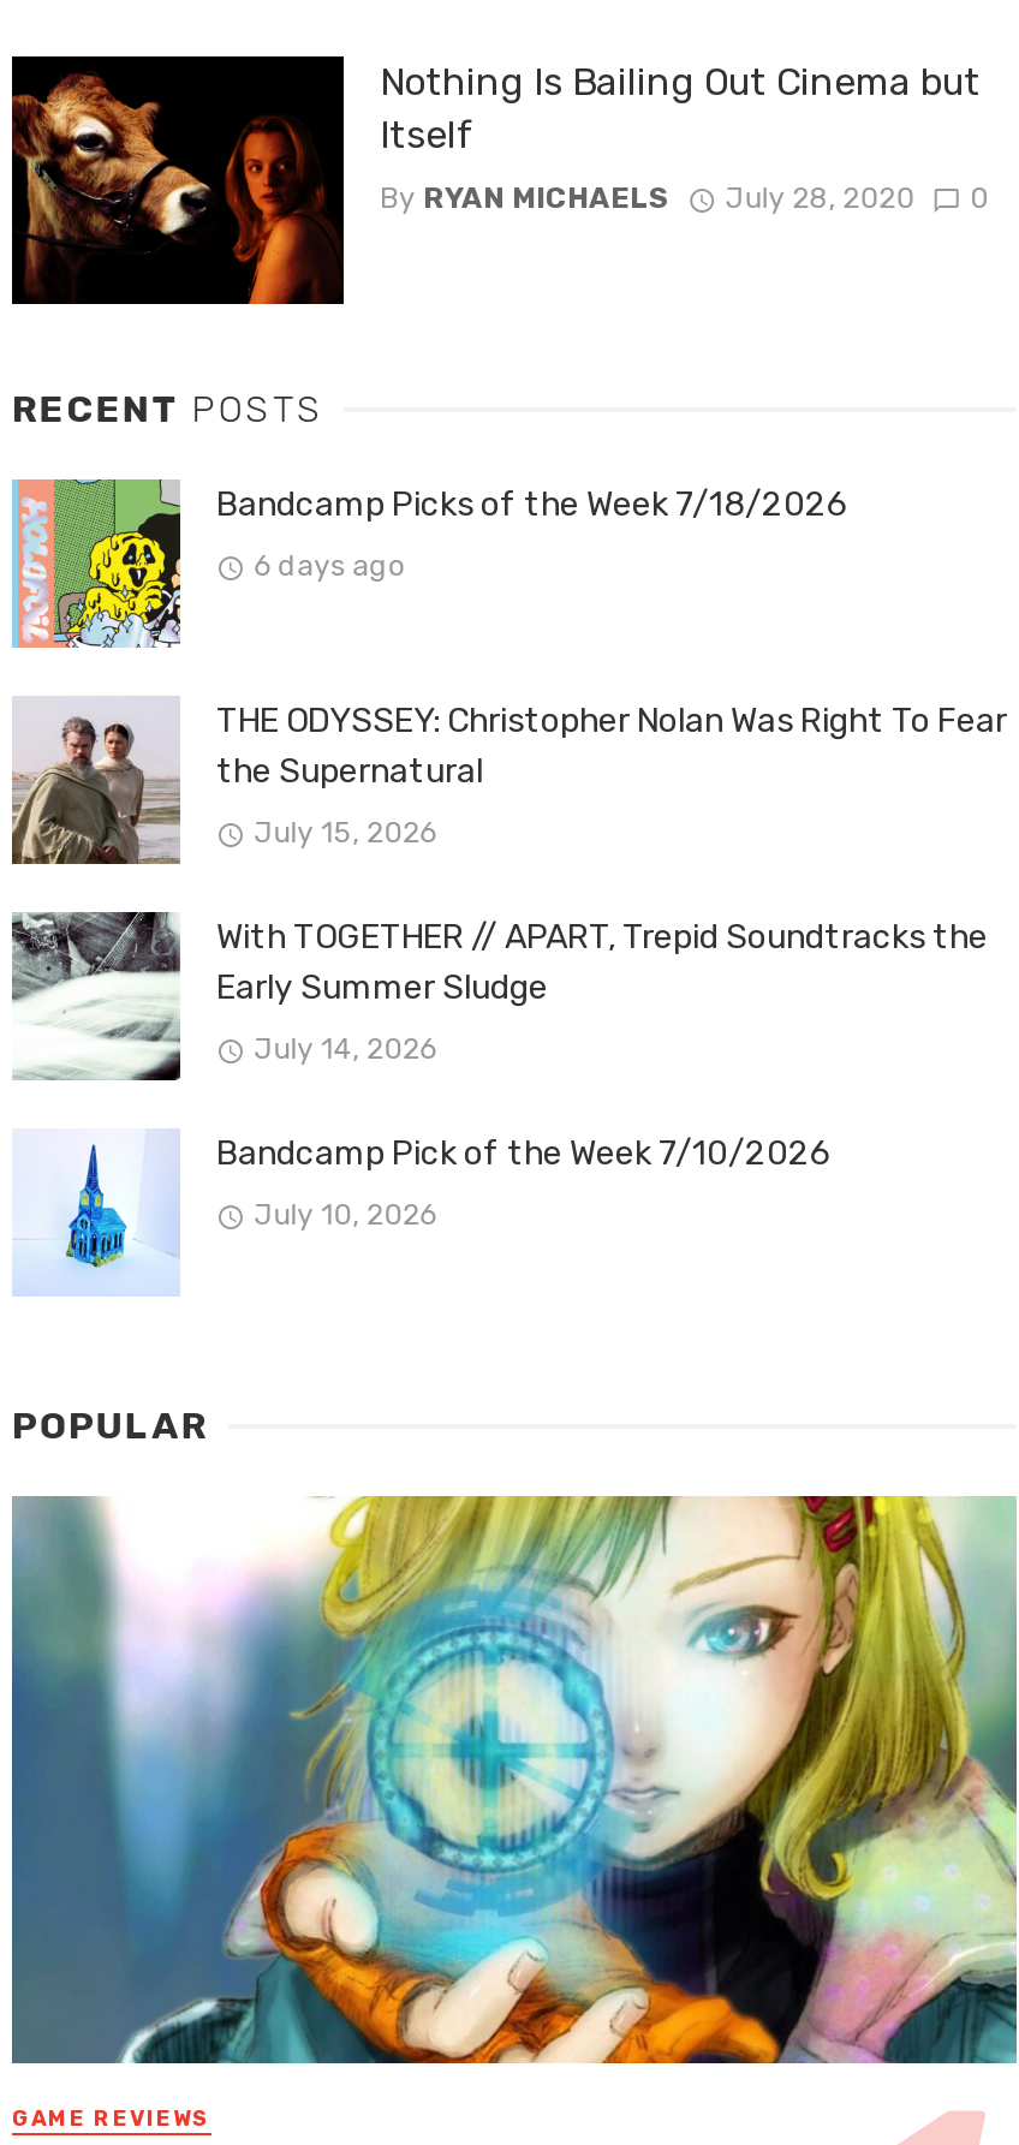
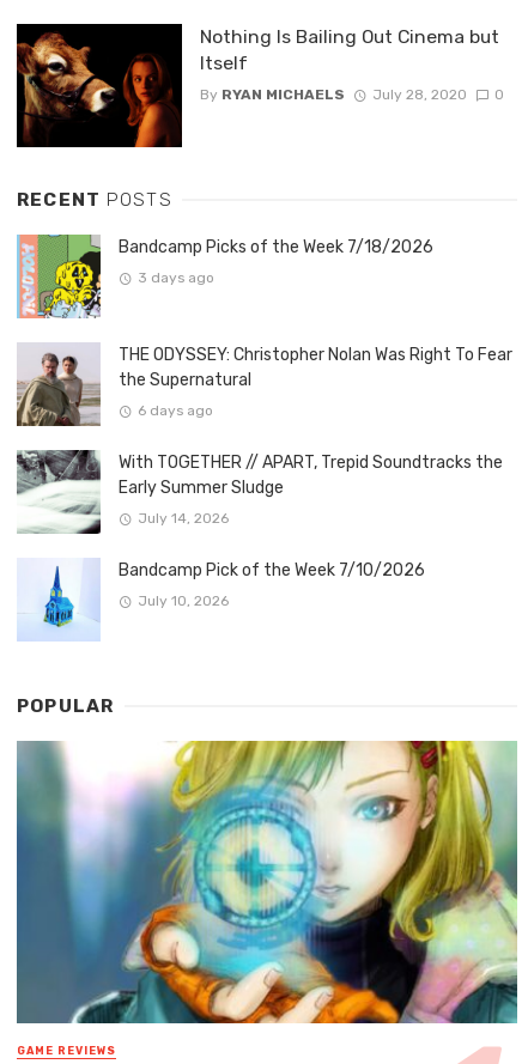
[254,549,405,583] 6 days ago -> [137,269,214,286] 3 days ago
[254,816,436,850] July 15, 2026 -> [137,402,213,419] 6 days ago

